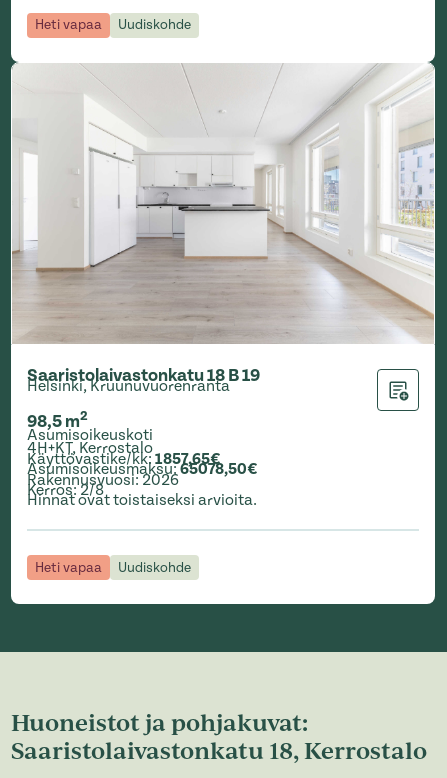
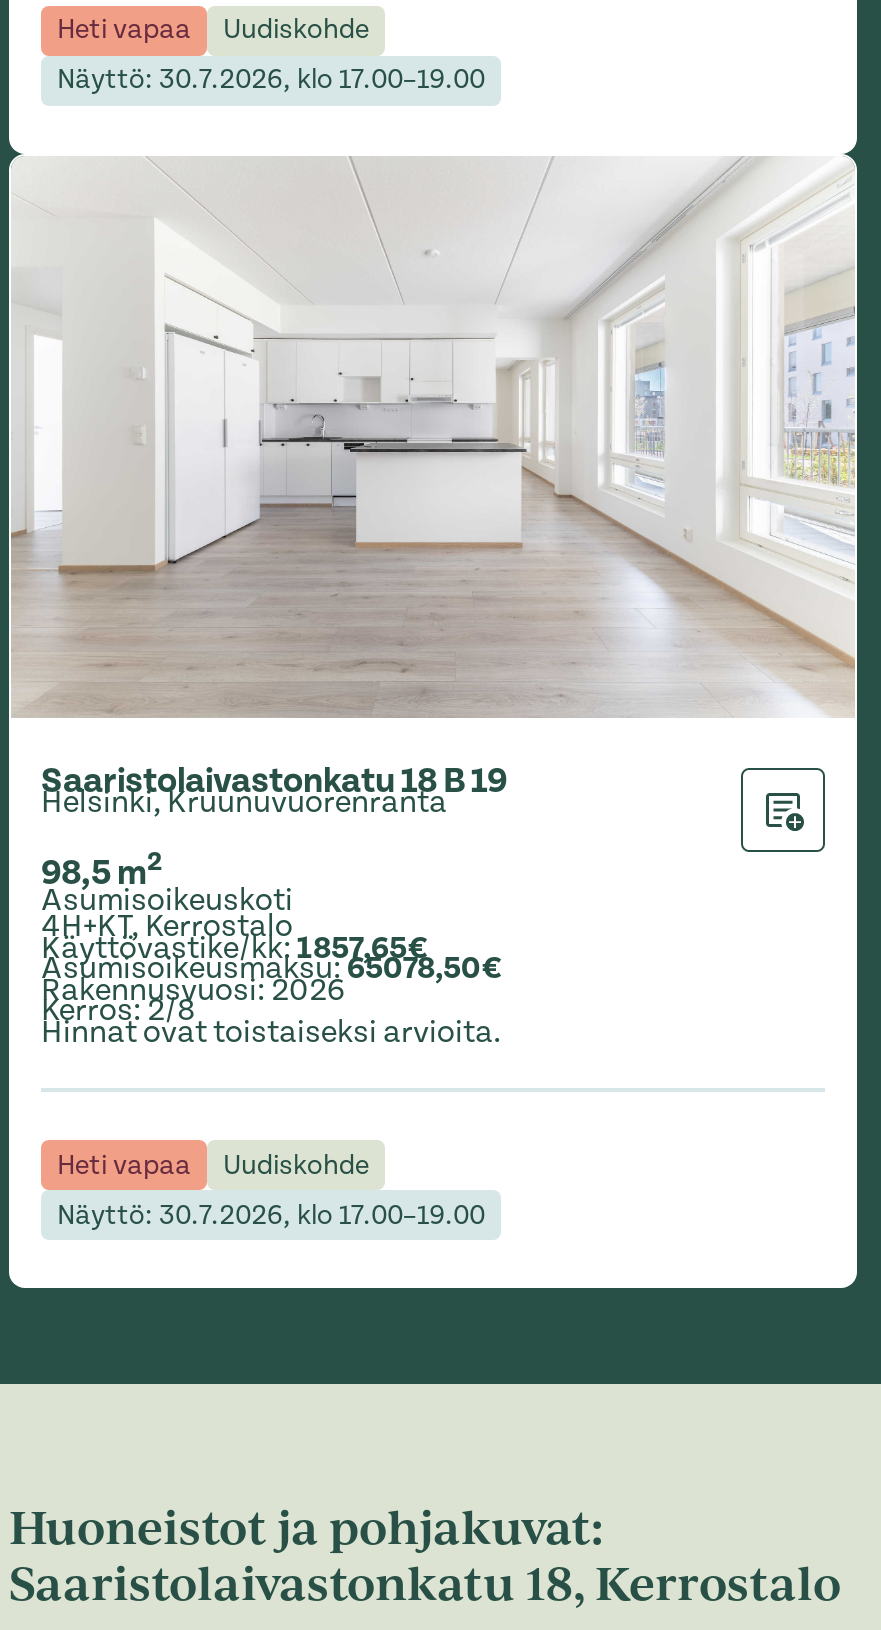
none -> [57,65,485,97] Näyttö: 30.7.2026, klo 17.00–19.00
none -> [57,1200,485,1232] Näyttö: 30.7.2026, klo 17.00–19.00

